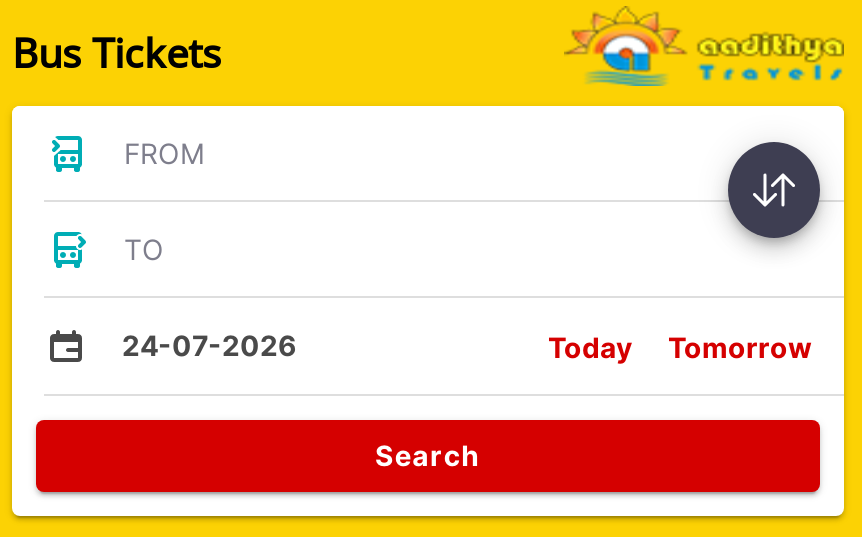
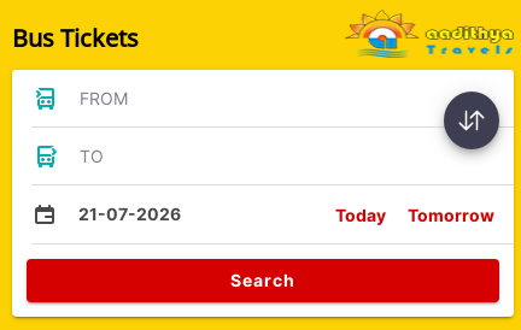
[122,328,296,362] 24-07-2026 -> [78,204,181,224] 21-07-2026

